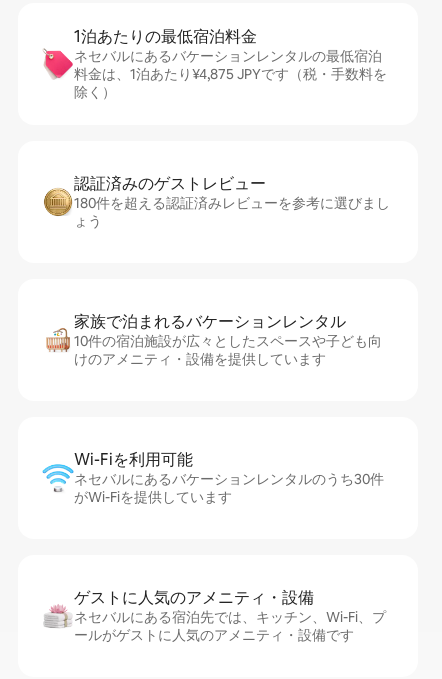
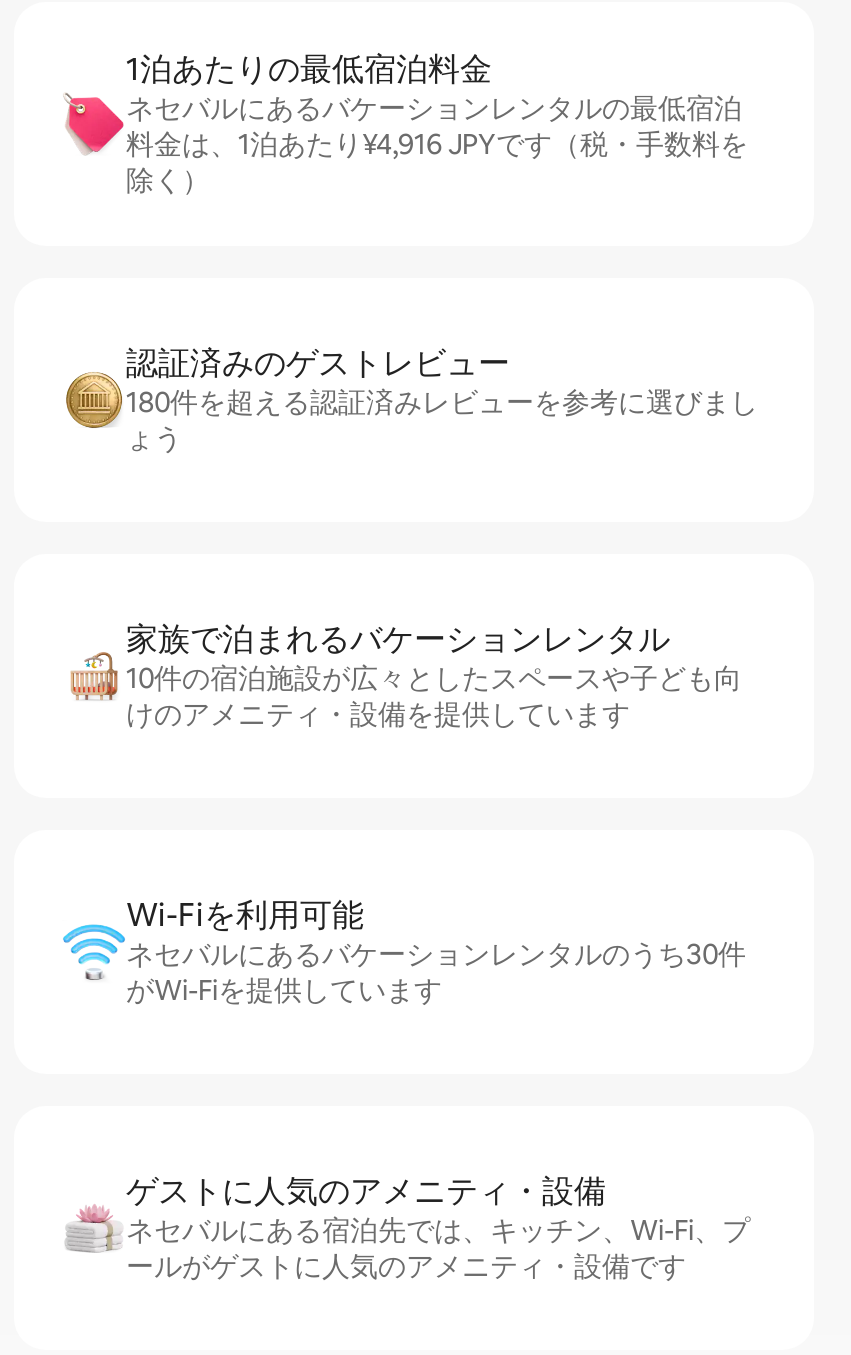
[74,65,387,83] 料金は、1泊あたり¥4,875 JPYです（税・手数料を -> [126,126,748,162] 料金は、1泊あたり¥4,916 JPYです（税・手数料を

